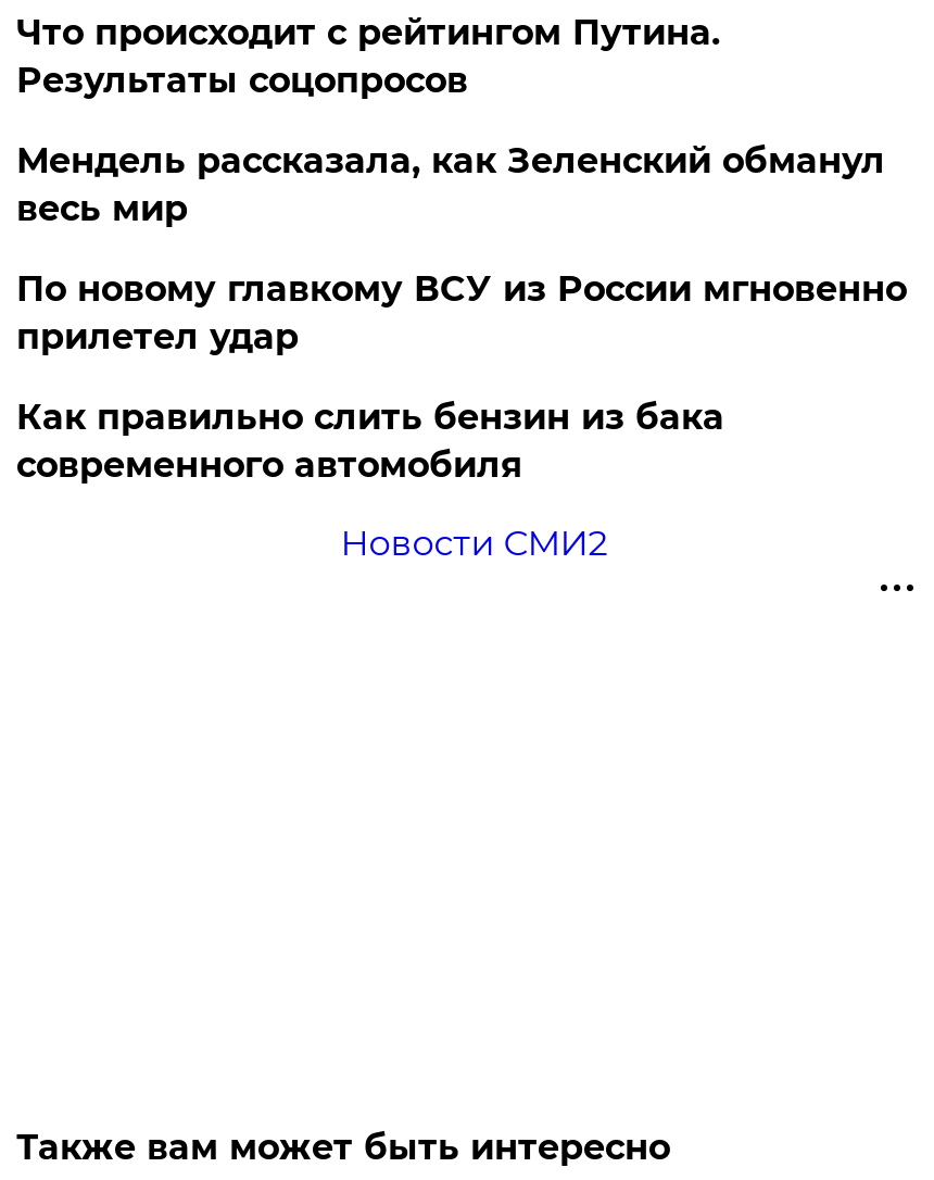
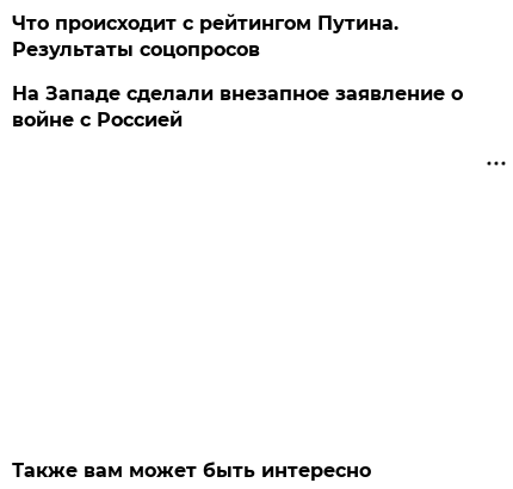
[16,140,907,564] Мендель рассказала, как Зеленский обманул | весь мир | По новому главкому ВСУ из России мгновенно | прилетел удар | Как правильно слить бензин из бака | современного автомобиля | Новости СМИ2 -> [12,82,463,131] На Западе сделали внезапное заявление о | войне с Россией

